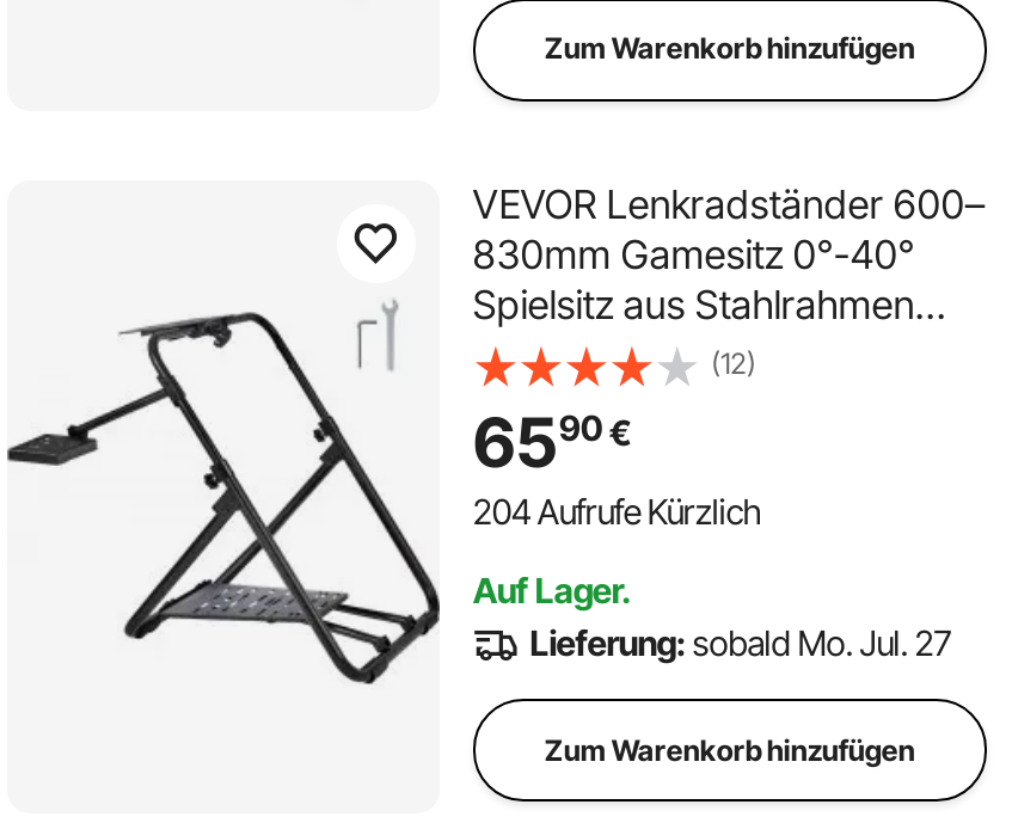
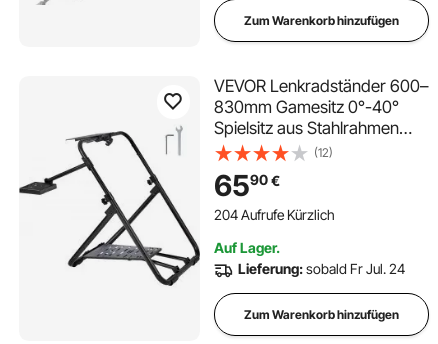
[530,622,950,663] Lieferung: sobald Mo. Jul. 27 -> [238,260,405,277] Lieferung: sobald Fr Jul. 24

